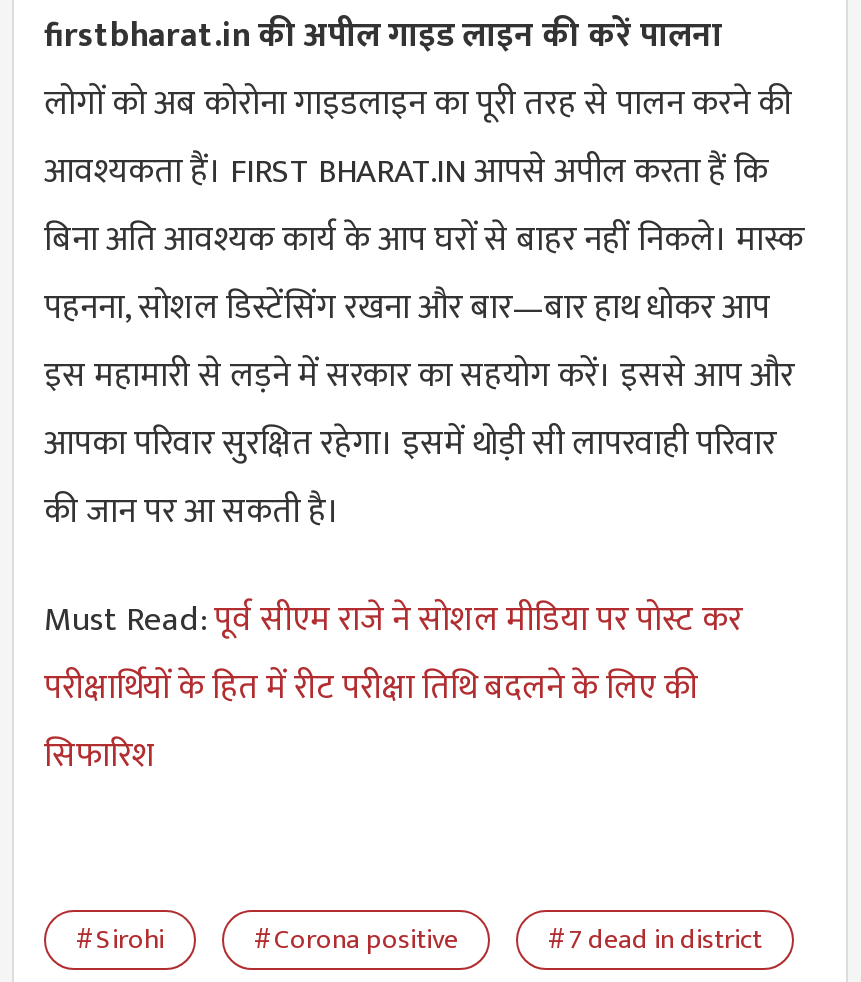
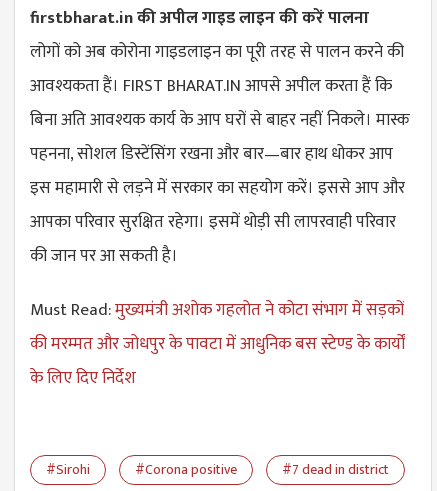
[44,592,742,784] Must Read:पूर्व सीएम राजे ने सोशल मीडिया पर पोस्ट कर | परीक्षार्थियों के हित में रीट परीक्षा तिथि बदलने के लिए की | सिफारिश -> [30,296,405,392] Must Read:मुख्यमंत्री अशोक गहलोत ने कोटा संभाग में सड़कों | की मरम्मत और जोधपुर के पावटा में आधुनिक बस स्टेण्ड के कार्यों | के लिए दिए निर्देश

